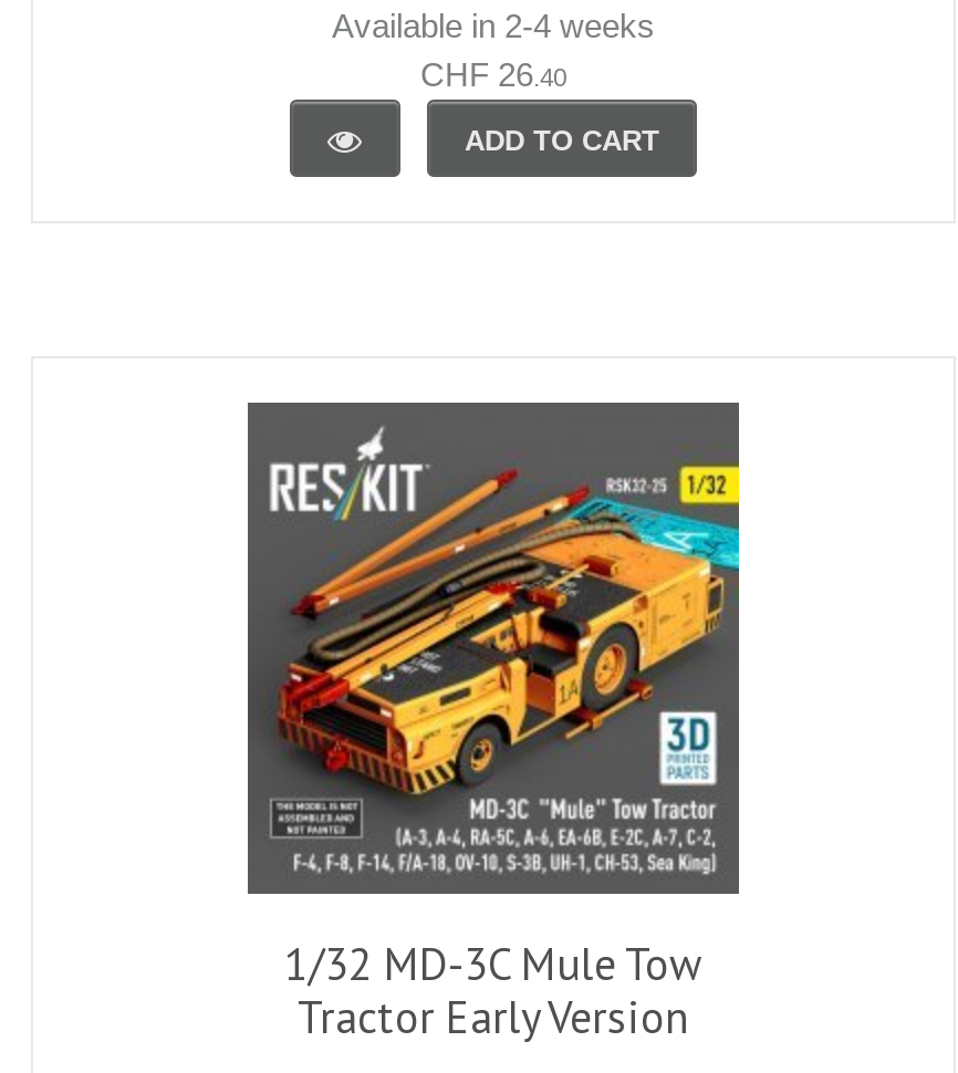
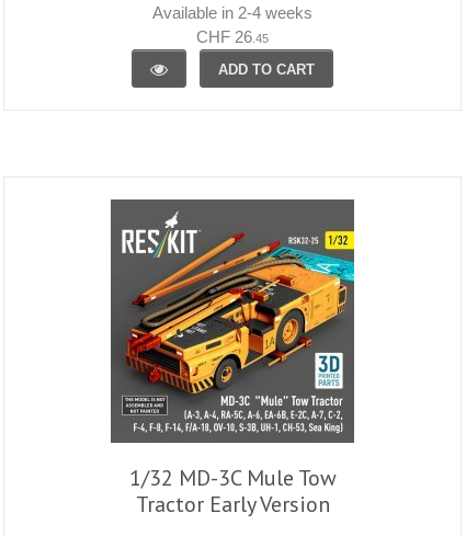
[420,55,566,93] CHF 26.40 -> [196,27,269,46] CHF 26.45

